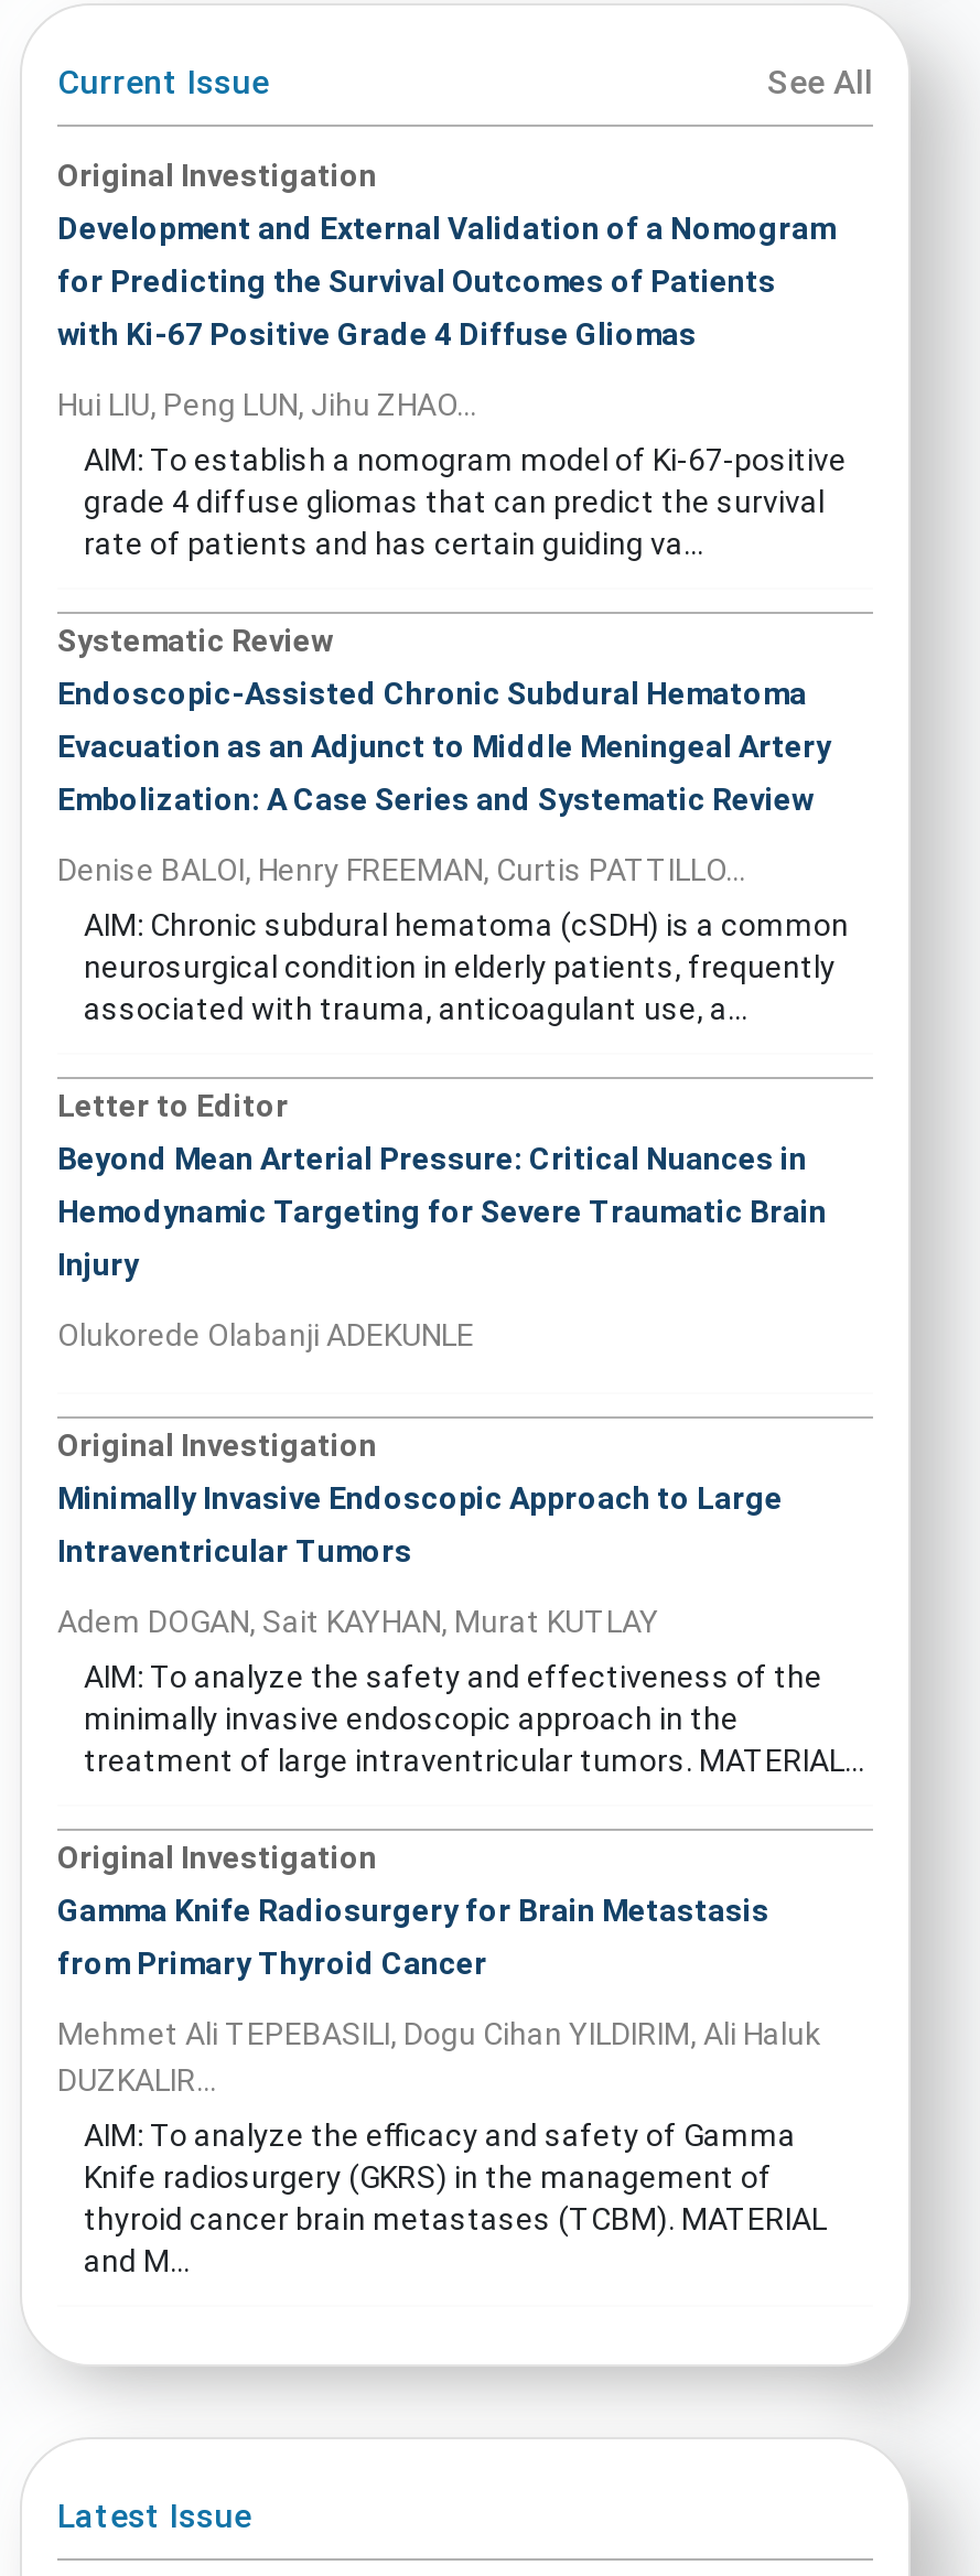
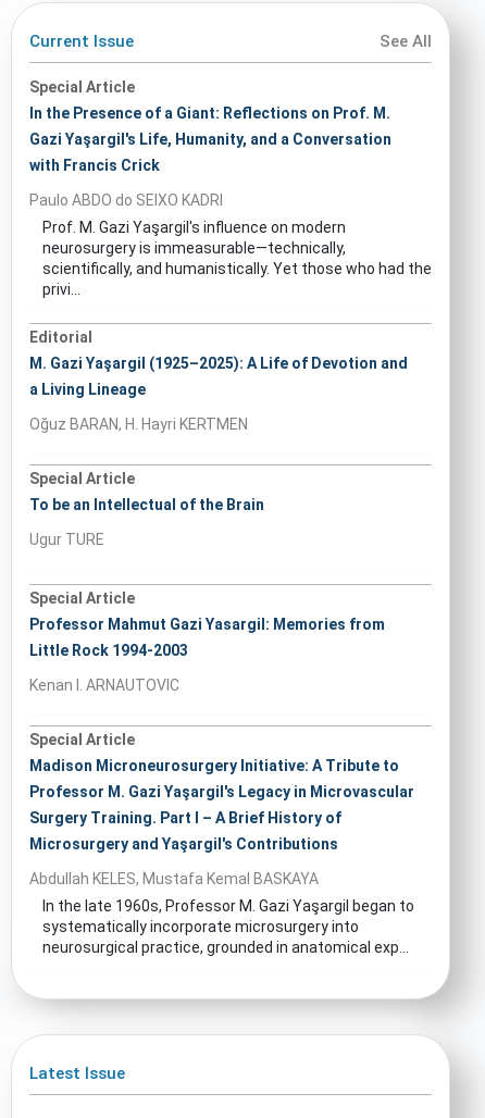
[57,157,864,2277] Original Investigation | Development and External Validation of a Nomogram | for Predicting the Survival Outcomes of Patients | with Ki-67 Positive Grade 4 Diffuse Gliomas | Hui LIU, Peng LUN, Jihu ZHAO... | AIM: To establish a nomogram model of Ki-67-positive | grade 4 diffuse gliomas that can predict the survival | rate of patients and has certain guiding va... | Systematic Review | Endoscopic-Assisted Chronic Subdural Hematoma | Evacuation as an Adjunct to Middle Meningeal Artery | Embolization: A Case Series and Systematic Review | Denise BALOI, Henry FREEMAN, Curtis PATTILLO... | AIM: Chronic subdural hematoma (cSDH) is a common | neurosurgical condition in elderly patients, frequently | associated with trauma, anticoagulant use, a... | Letter to Editor | Beyond Mean Arterial Pressure: Critical Nuances in | Hemodynamic Targeting for Severe Traumatic Brain | Injury | Olukorede Olabanji ADEKUNLE | Original Investigation | Minimally Invasive Endoscopic Approach to Large | Intraventricular Tumors | Adem DOGAN, Sait KAYHAN, Murat KUTLAY | AIM: To analyze the safety and effectiveness of the | minimally invasive endoscopic approach in the | treatment of large intraventricular tumors. MATERIAL... | Original Investigation | Gamma Knife Radiosurgery for Brain Metastasis | from Primary Thyroid Cancer | Mehmet Ali TEPEBASILI, Dogu Cihan YILDIRIM, Ali Haluk | DUZKALIR... | AIM: To analyze the efficacy and safety of Gamma | Knife radiosurgery (GKRS) in the management of | thyroid cancer brain metastases (TCBM). MATERIAL | and M... -> [29,78,432,955] Special Article | In the Presence of a Giant: Reflections on Prof. M. | Gazi Yaşargil's Life, Humanity, and a Conversation | with Francis Crick | Paulo ABDO do SEIXO KADRI | Prof. M. Gazi Yaşargil's influence on modern | neurosurgery is immeasurable—technically, | scientifically, and humanistically. Yet those who had the | privi... | Editorial | M. Gazi Yaşargil (1925–2025): A Life of Devotion and | a Living Lineage | Oğuz BARAN, H. Hayri KERTMEN | Special Article | To be an Intellectual of the Brain | Ugur TURE | Special Article | Professor Mahmut Gazi Yasargil: Memories from | Little Rock 1994-2003 | Kenan I. ARNAUTOVIC | Special Article | Madison Microneurosurgery Initiative: A Tribute to | Professor M. Gazi Yaşargil's Legacy in Microvascular | Surgery Training. Part I – A Brief History of | Microsurgery and Yaşargil's Contributions | Abdullah KELES, Mustafa Kemal BASKAYA | In the late 1960s, Professor M. Gazi Yaşargil began to | systematically incorporate microsurgery into | neurosurgical practice, grounded in anatomical exp...

